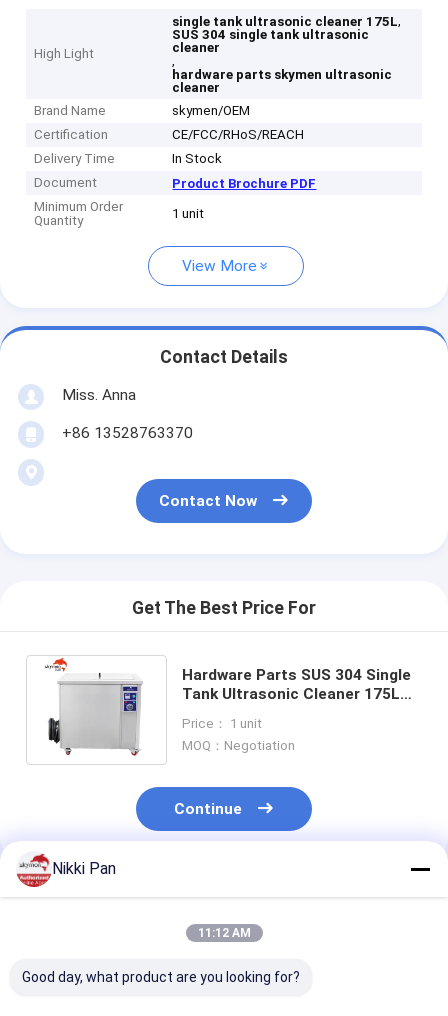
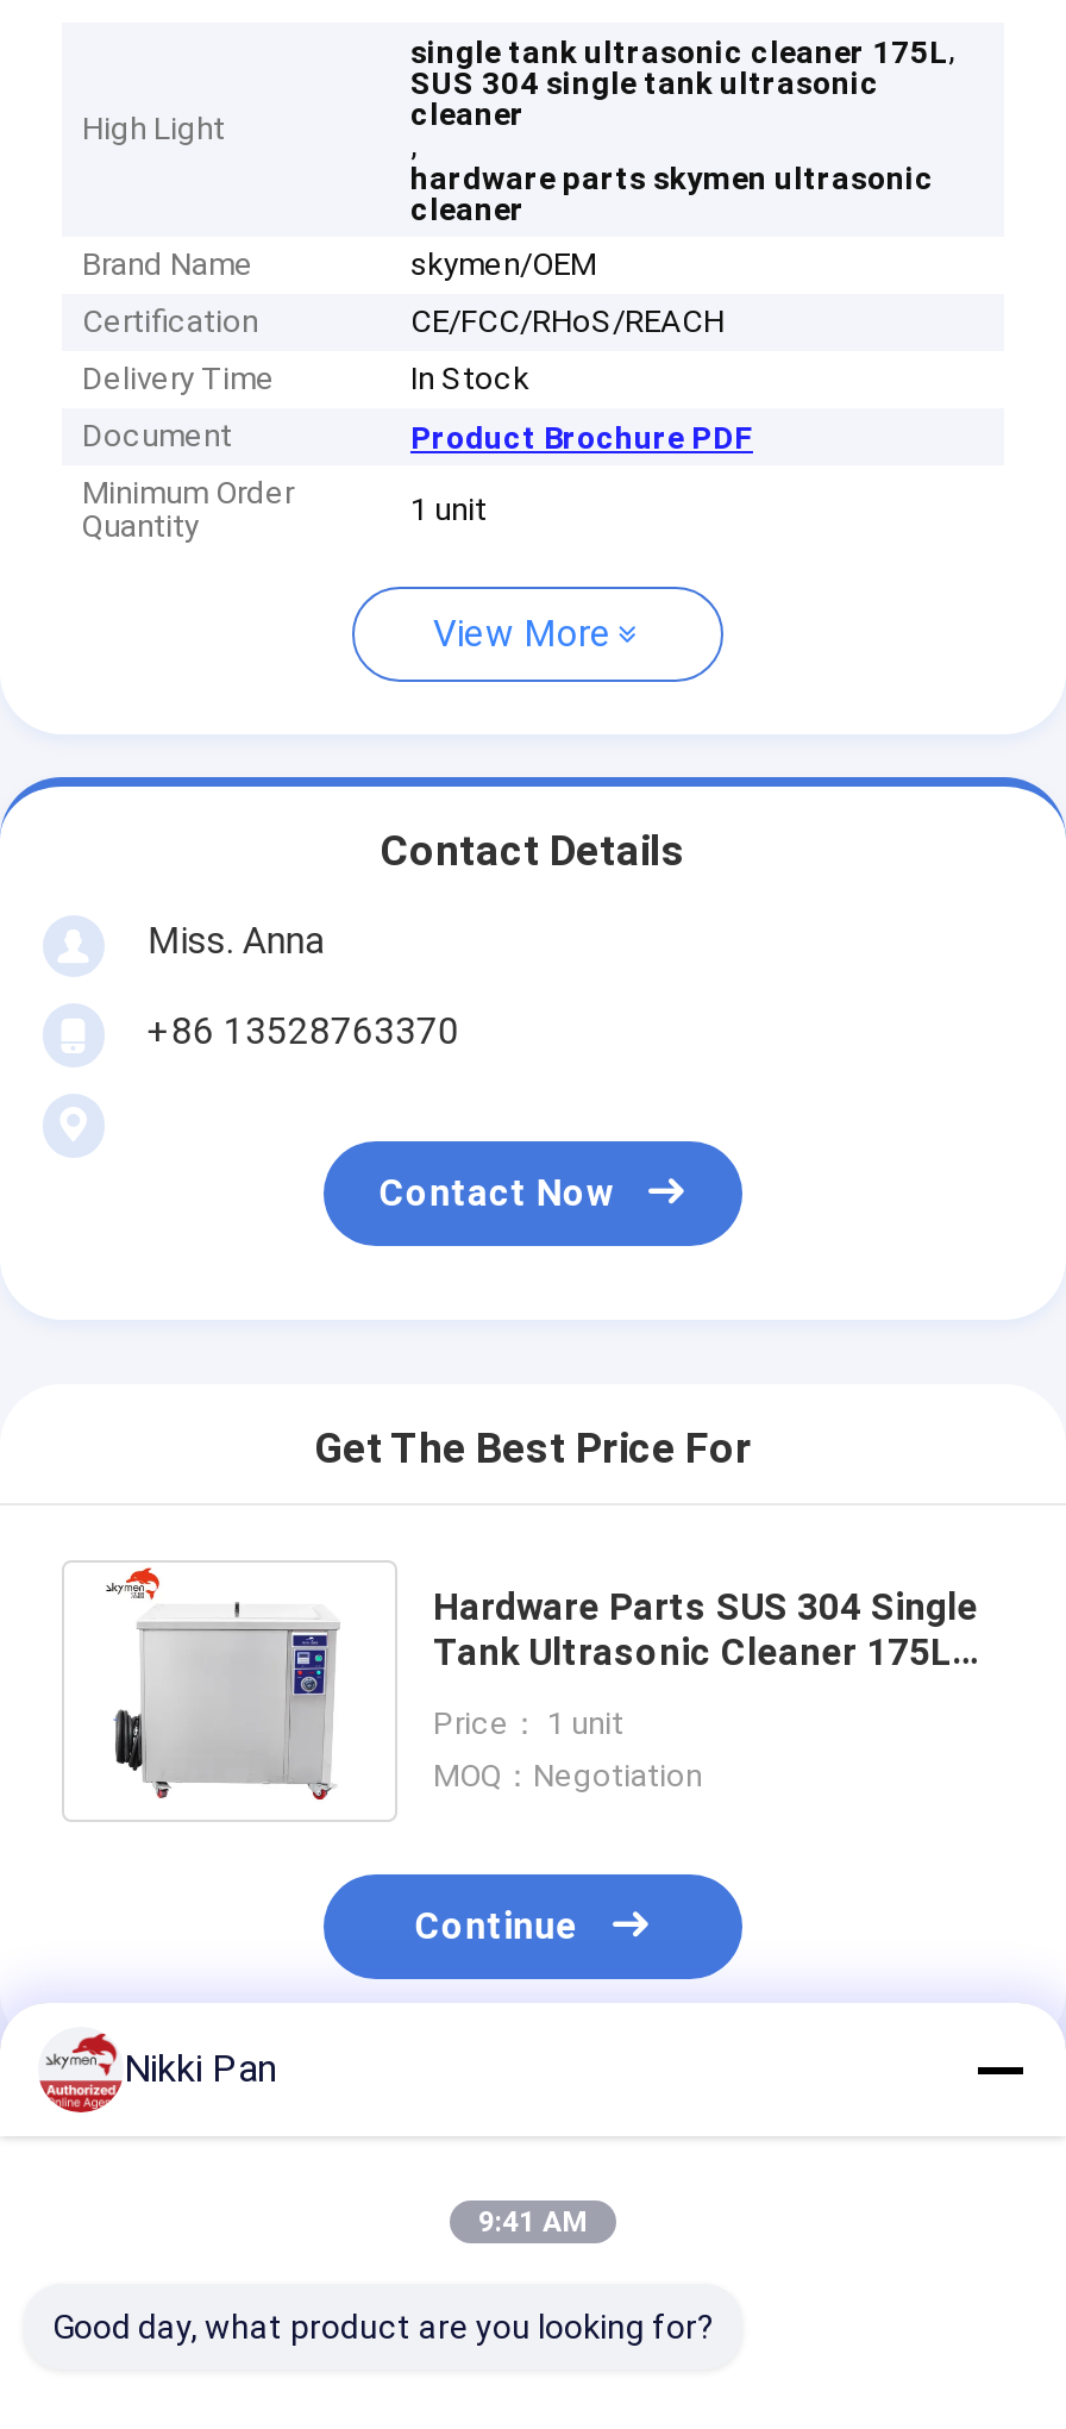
[197,926,250,940] 11:12 AM -> [478,2205,588,2239] 9:41 AM

